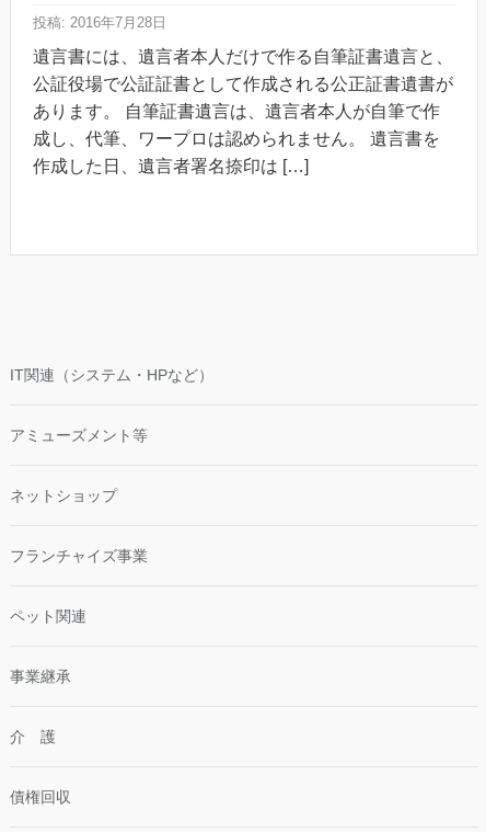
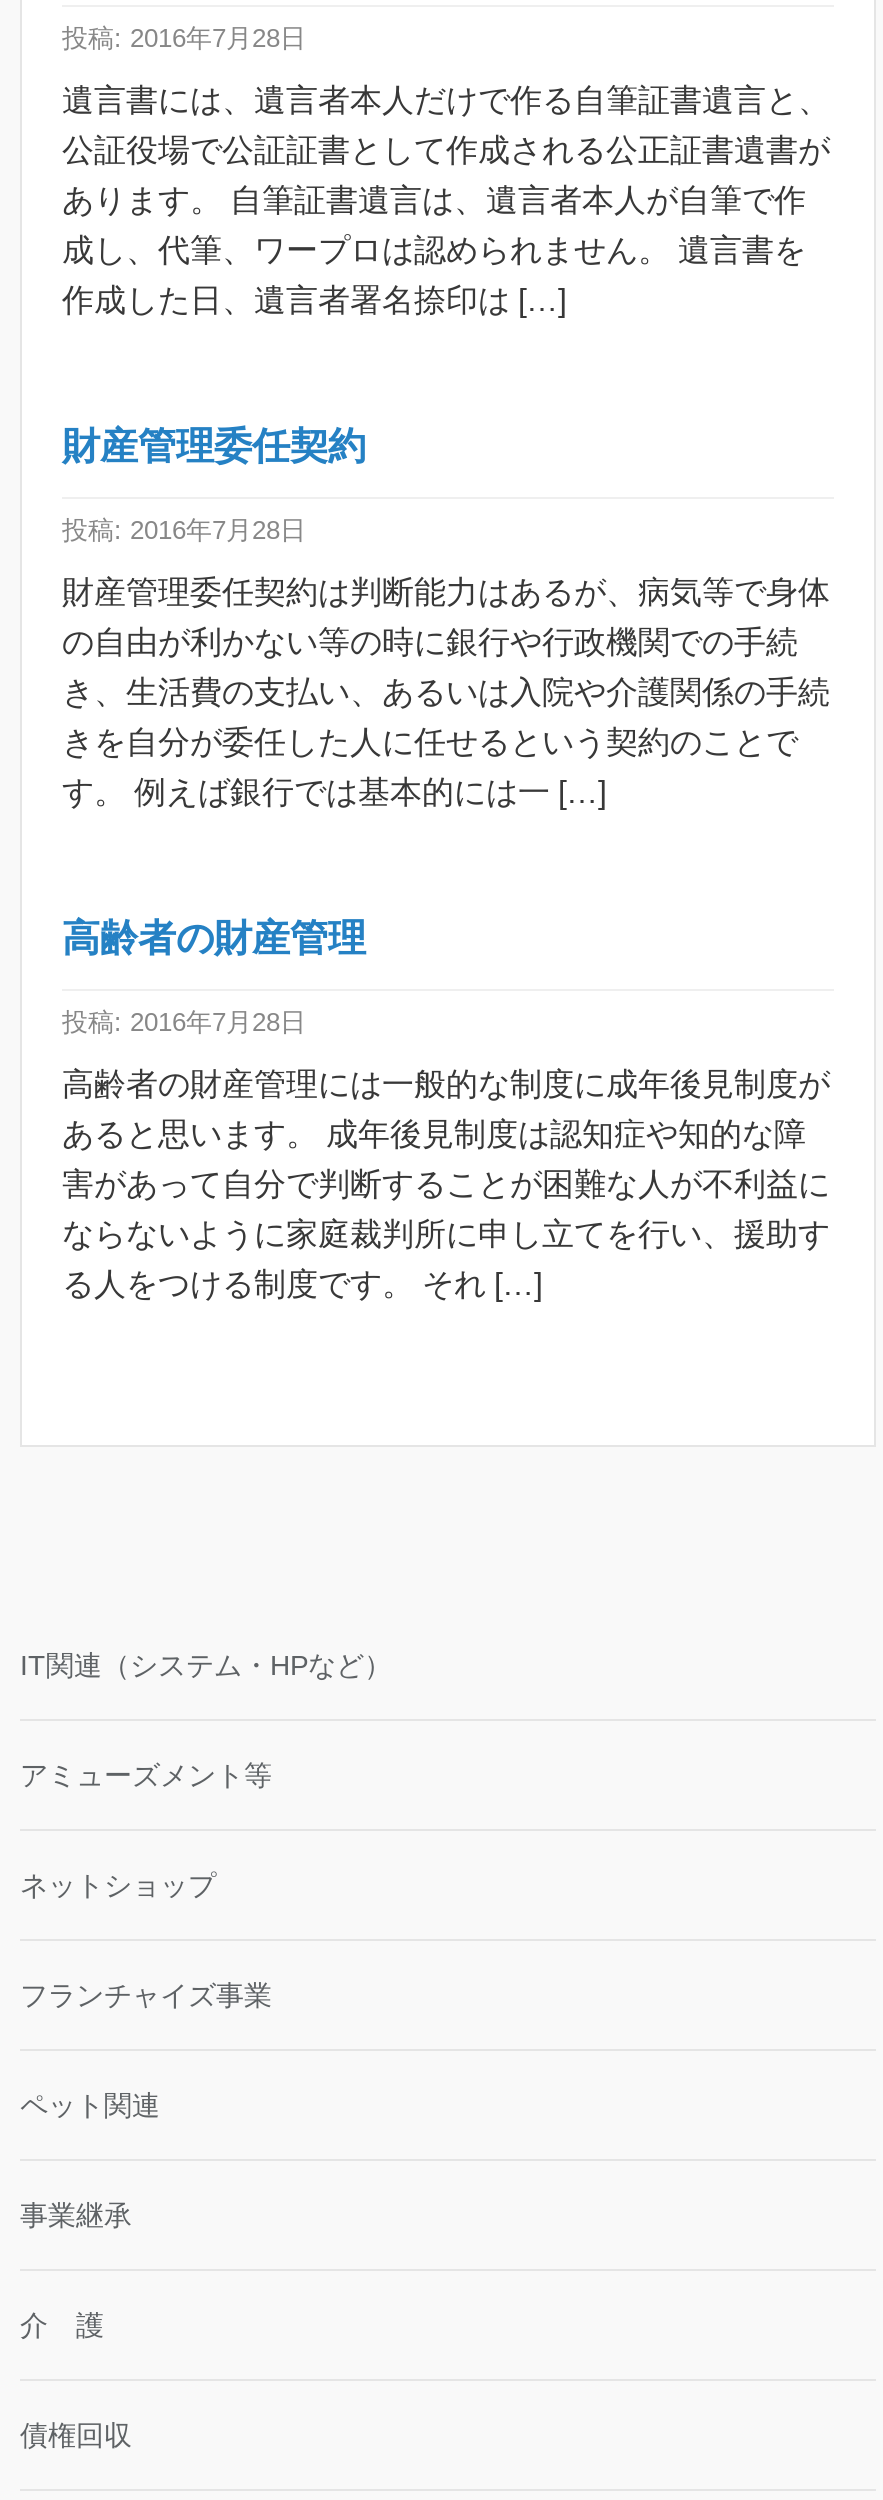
none -> [62,425,830,808] 財産管理委任契約 | 投稿: 2016年7月28日 | 財産管理委任契約は判断能力はあるが、病気等で身体 | の自由が利かない等の時に銀行や行政機関での手続 | き、生活費の支払い、あるいは入院や介護関係の手続 | きを自分が委任した人に任せるという契約のことで | す。 例えば銀行では基本的には一 […]
none -> [62,916,830,1300] 高齢者の財産管理 | 投稿: 2016年7月28日 | 高齢者の財産管理には一般的な制度に成年後見制度が | あると思います。 成年後見制度は認知症や知的な障 | 害があって自分で判断することが困難な人が不利益に | ならないように家庭裁判所に申し立てを行い、援助す | る人をつける制度です。 それ […]

